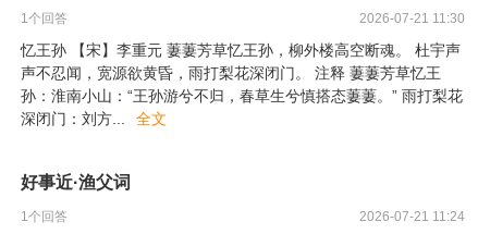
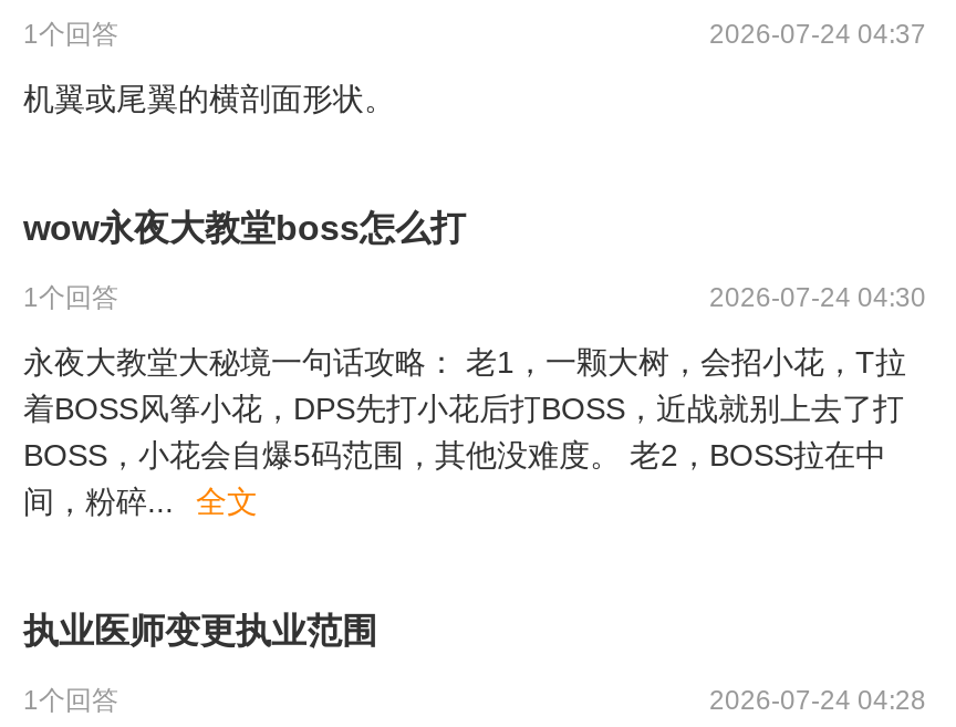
[21,11,465,127] 2026-07-21 11:30 | 忆王孙 【宋】李重元 萋萋芳草忆王孙，柳外楼高空断魂。 杜宇声 | 声不忍闻，宽源欲黄昏，雨打梨花深闭门。 注释 萋萋芳草忆王 | 孙：淮南小山：“王孙游兮不归，春草生兮慎搭态萋萋。” 雨打梨花 | 深闭门：刘方... -> [23,19,926,519] 2026-07-24 04:37 | 机翼或尾翼的横剖面形状。 | wow永夜大教堂boss怎么打 | 1个回答 | 2026-07-24 04:30 | 永夜大教堂大秘境一句话攻略： 老1，一颗大树，会招小花，T拉 | 着BOSS风筝小花，DPS先打小花后打BOSS，近战就别上去了打 | BOSS，小花会自爆5码范围，其他没难度。 老2，BOSS拉在中 | 间，粉碎...
[21,173,131,192] 好事近·渔父词 -> [23,612,377,650] 执业医师变更执业范围
[359,209,465,224] 2026-07-21 11:24 -> [709,685,926,716] 2026-07-24 04:28

